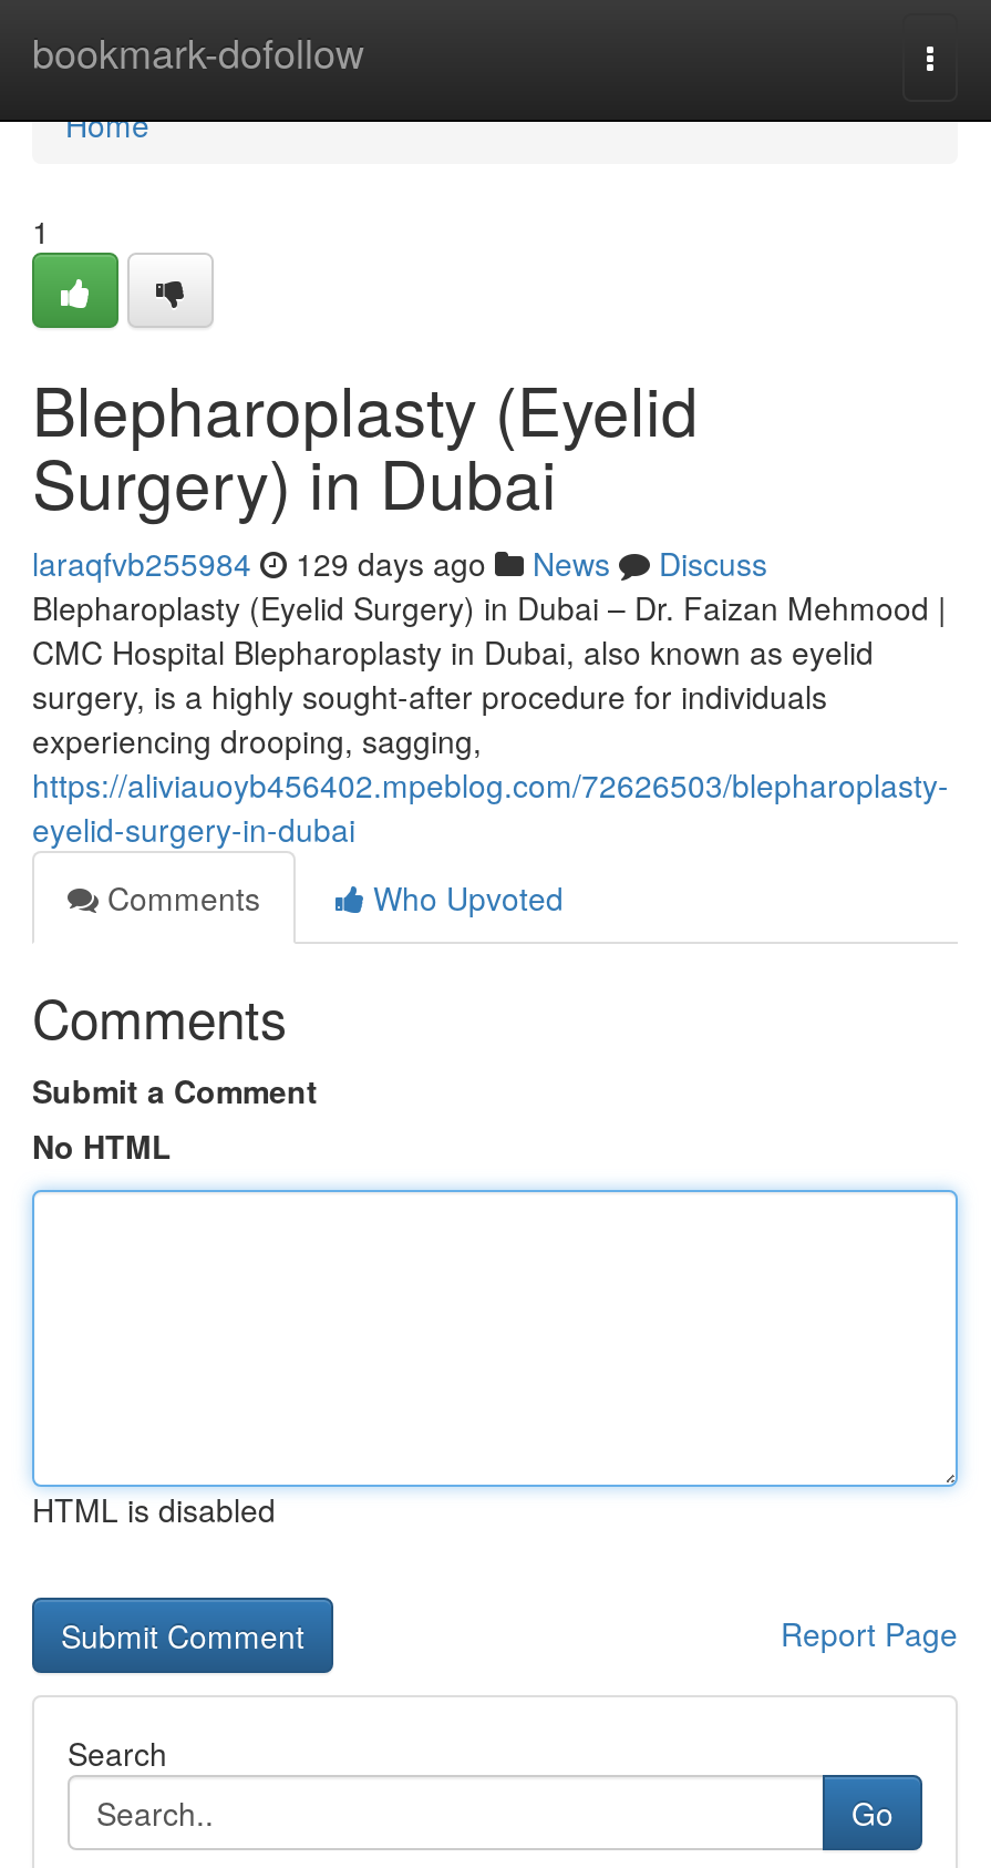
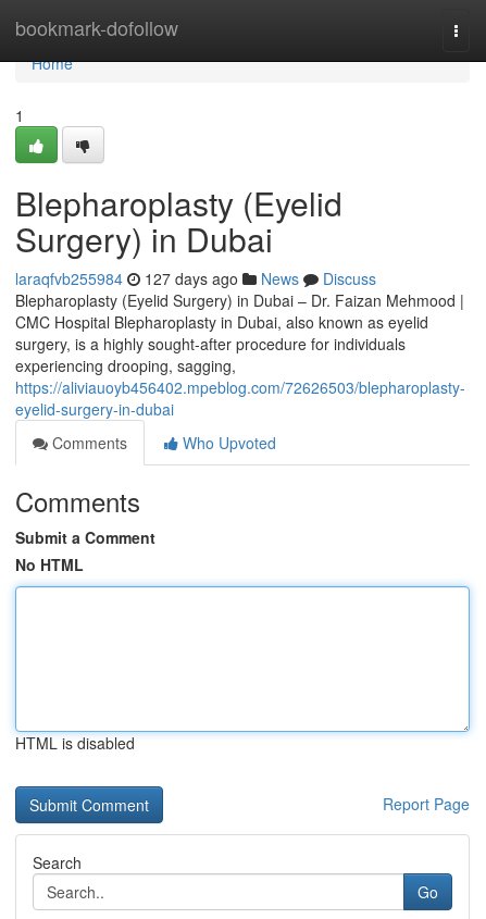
[32,541,767,585] laraqfvb255984 129 days ago News Discuss -> [15,268,376,289] laraqfvb255984 127 days ago News Discuss

